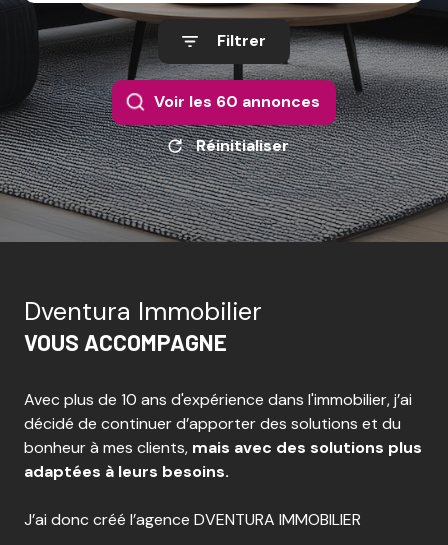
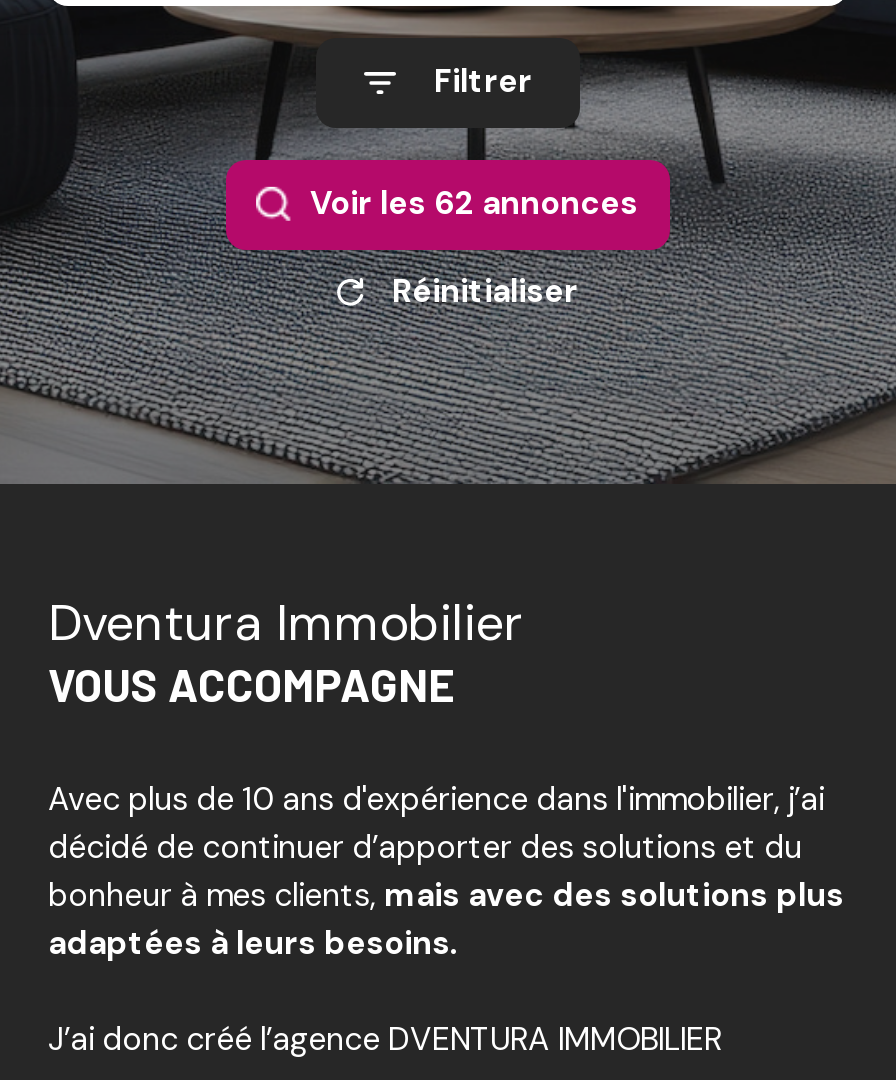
[154,91,320,112] Voir les 60 annonces -> [310,183,638,225] Voir les 62 annonces

